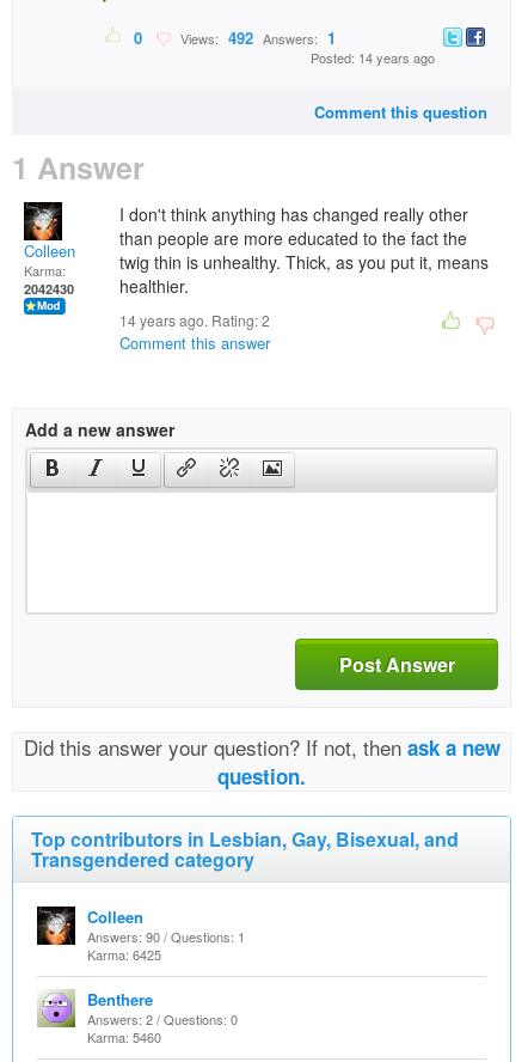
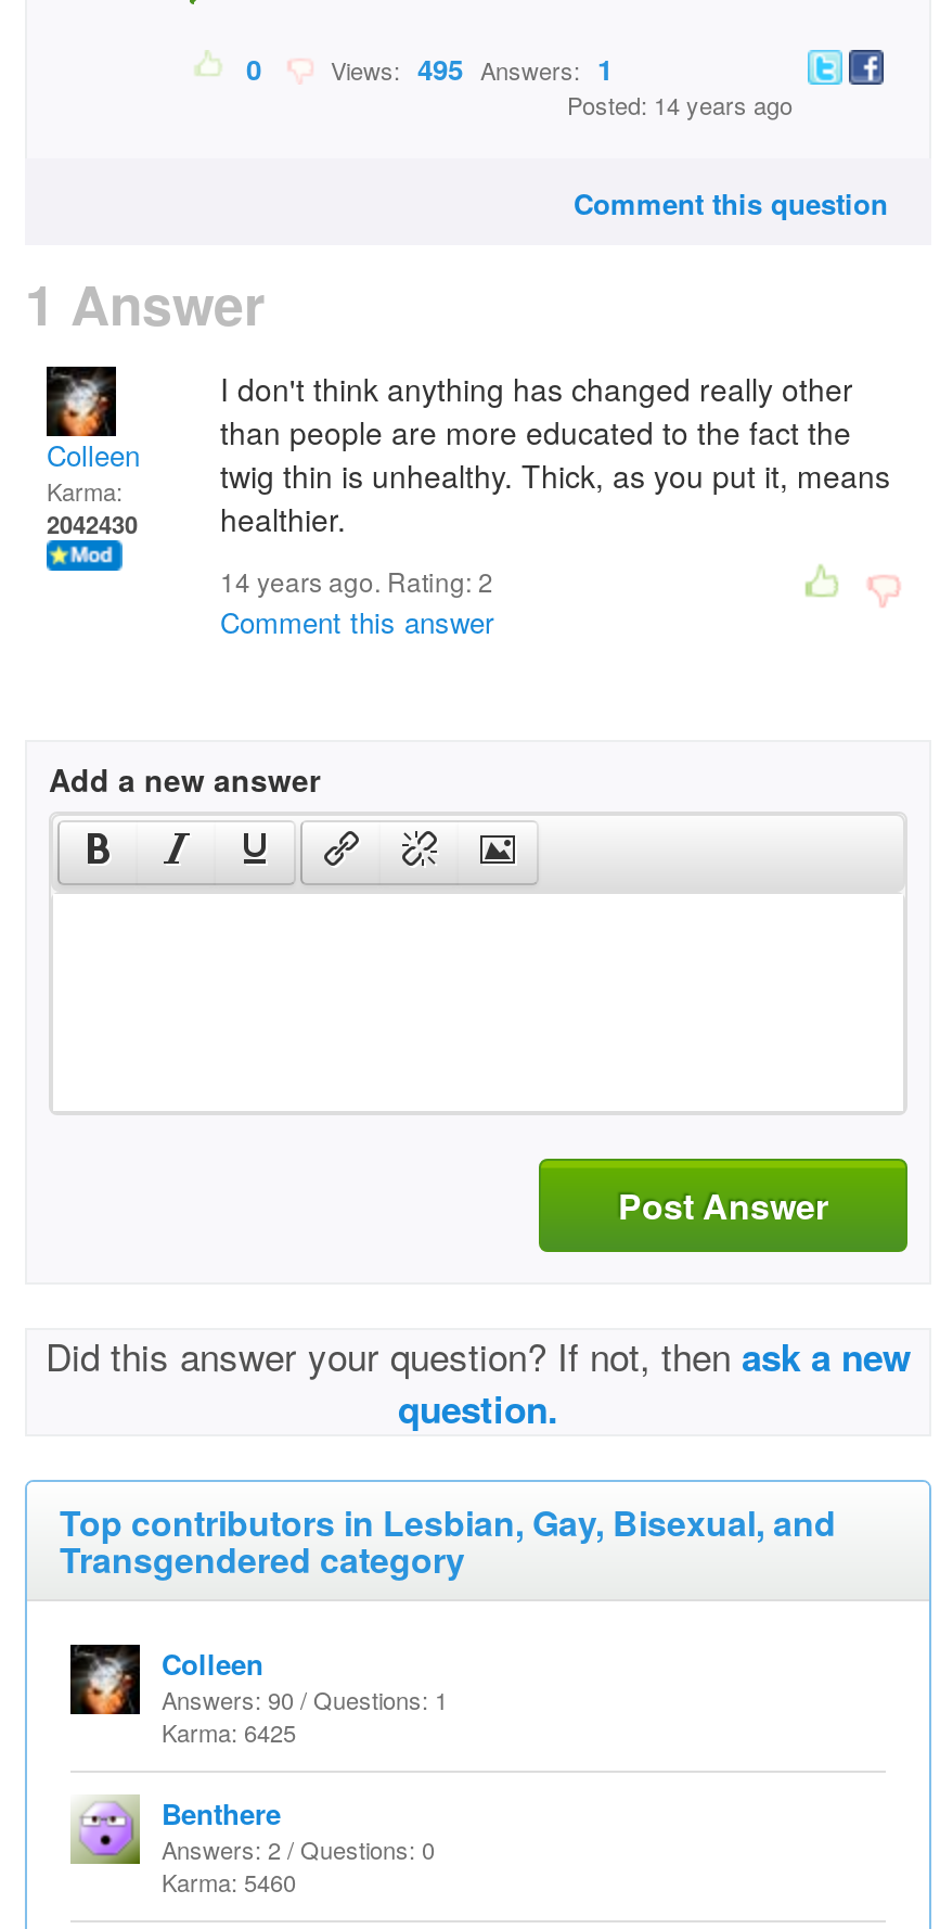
[173,26,336,49] Views: 492 Answers: 1 -> [318,48,613,89] Views: 495 Answers: 1

